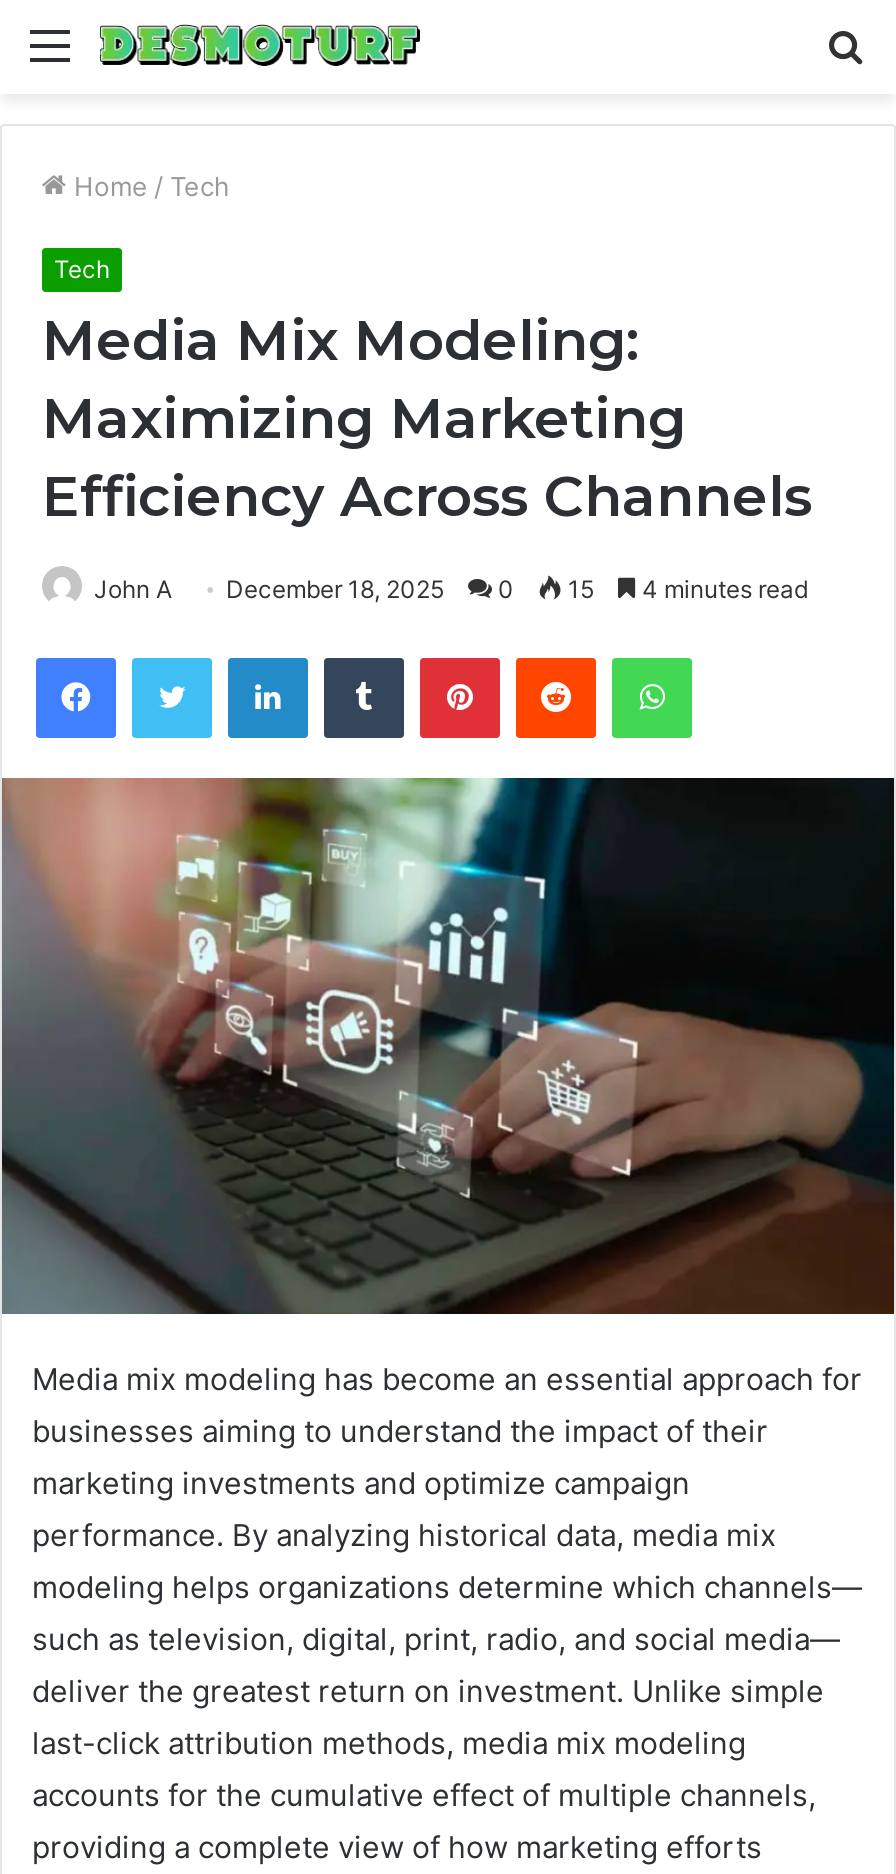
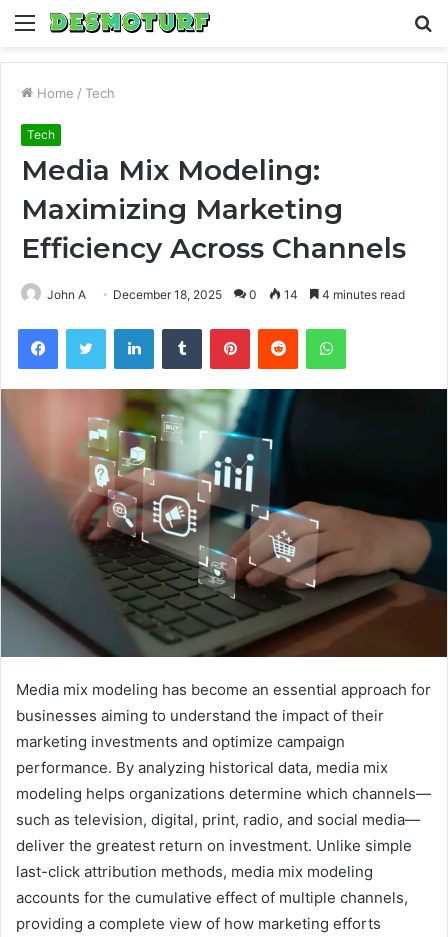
[94,574,808,604] John A December 18, 2025 0 15 4 minutes read -> [47,287,405,302] John A December 18, 2025 0 14 4 minutes read

